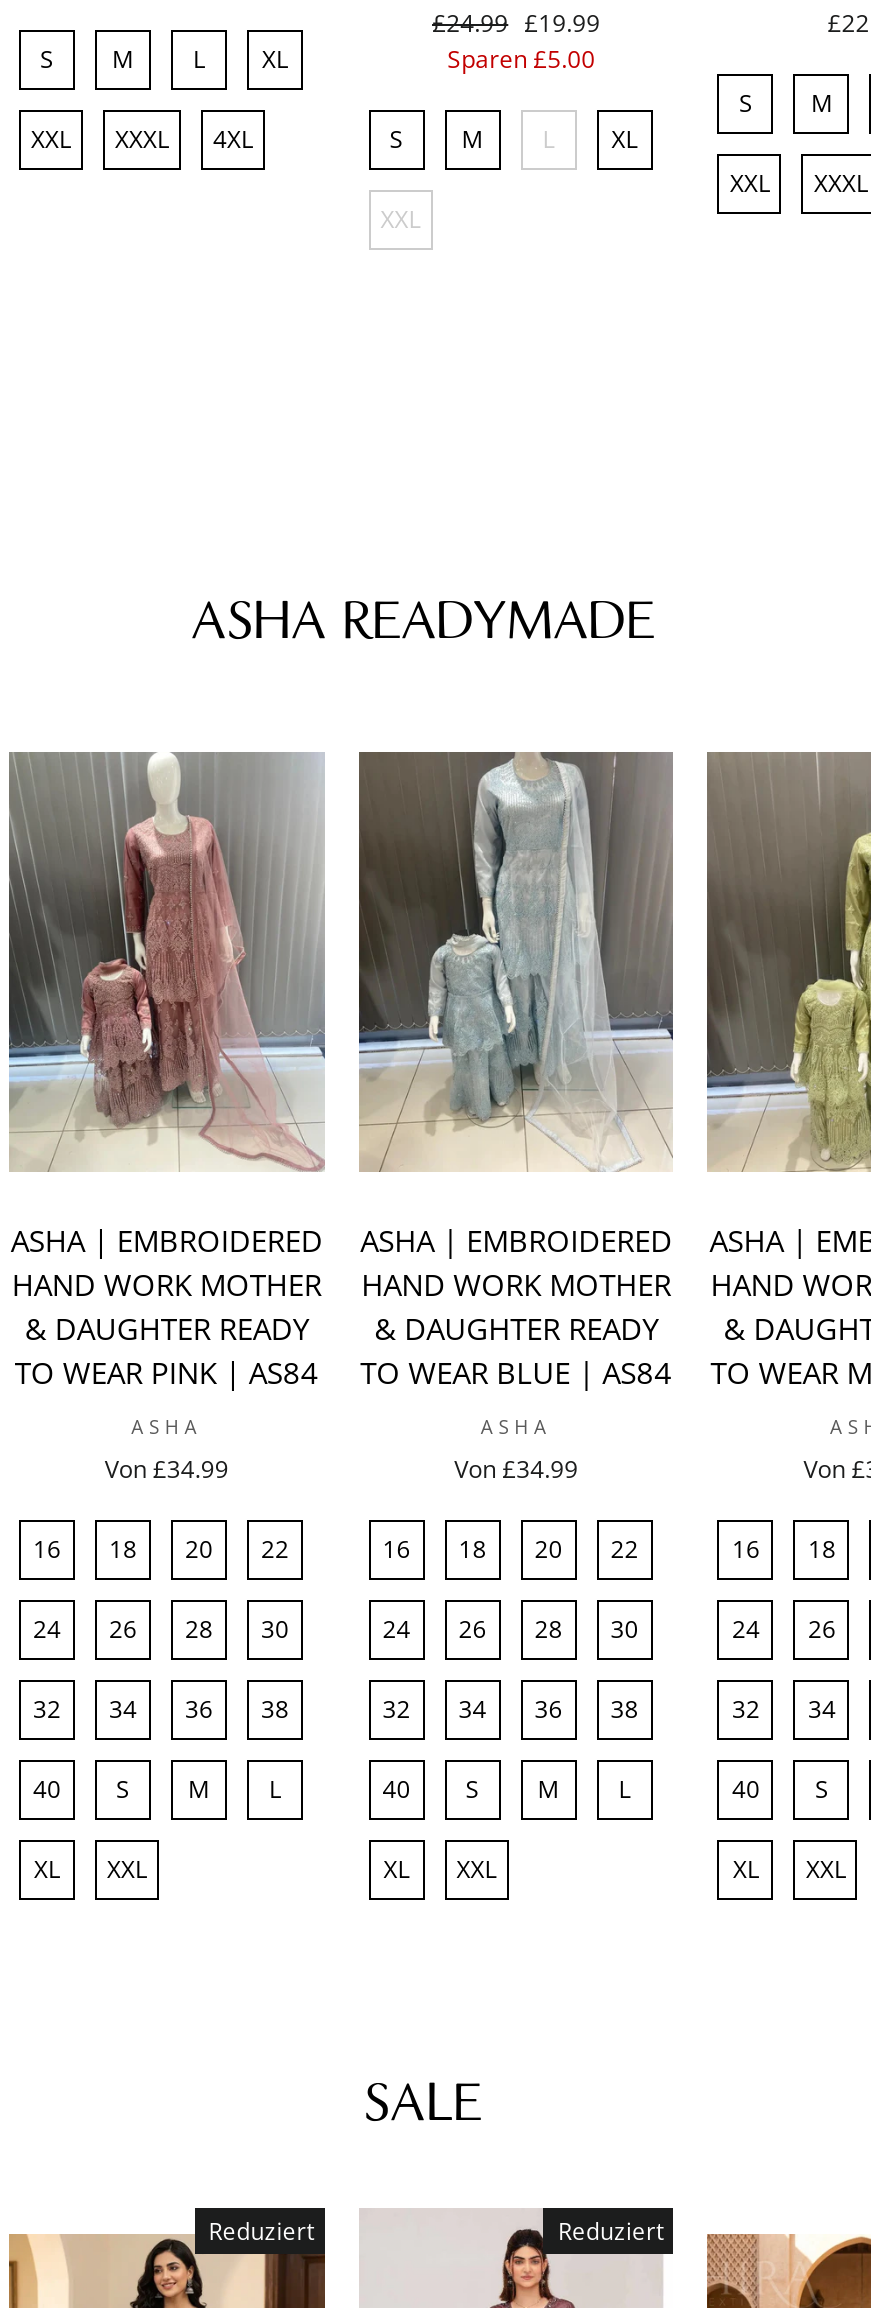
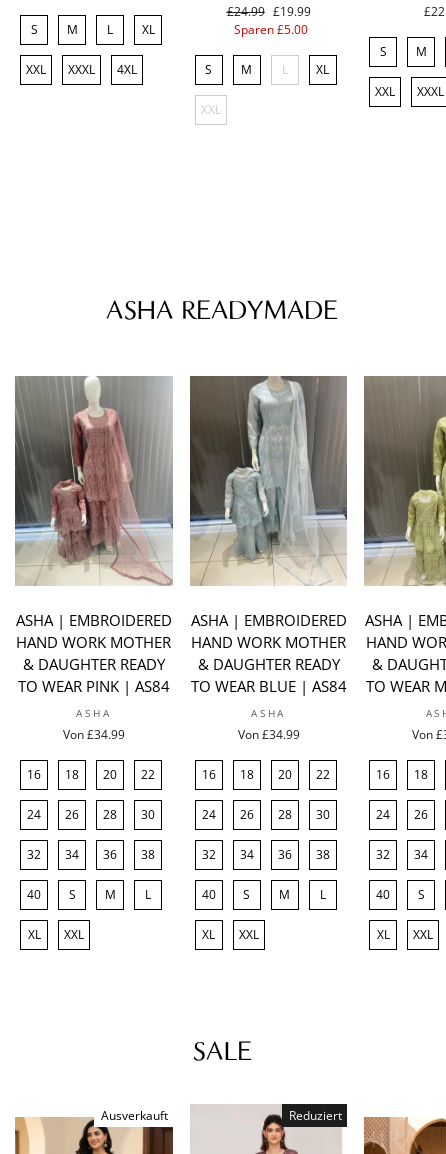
[208,2215,314,2247] Reduziert -> [101,1107,168,1123] Ausverkauft

